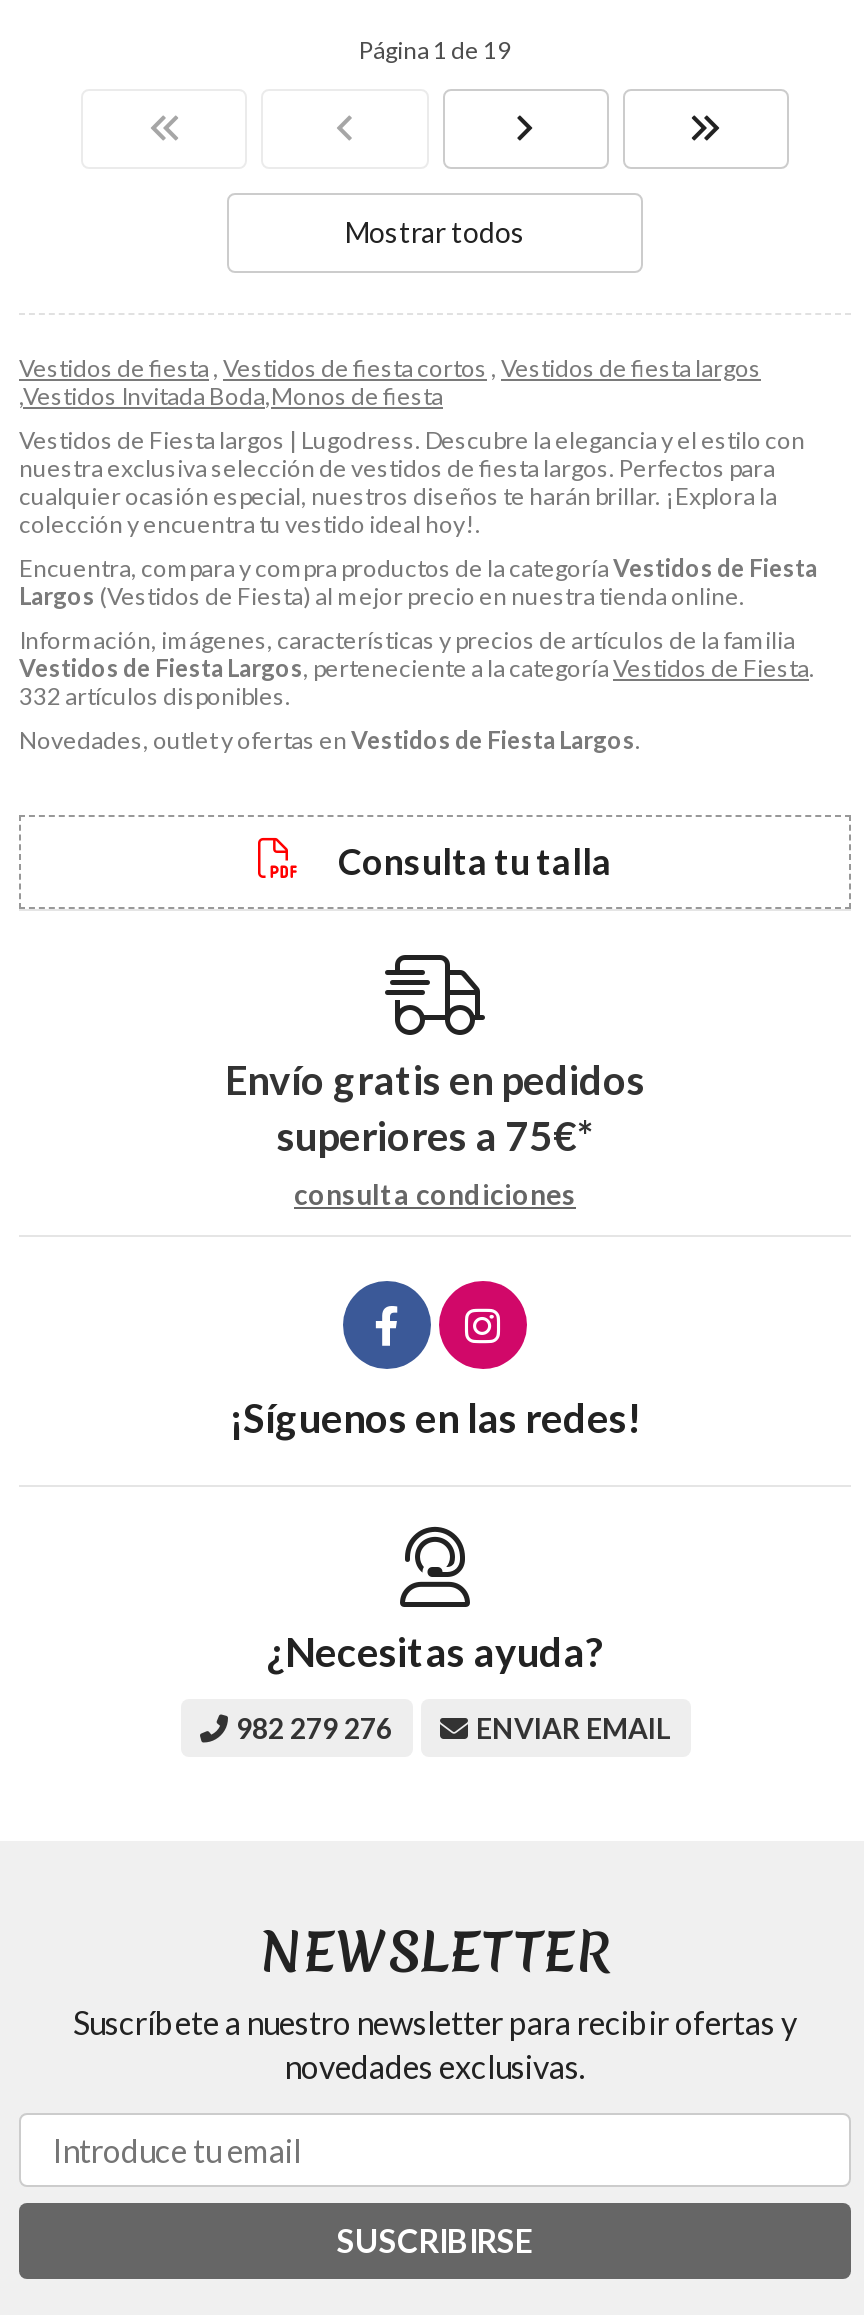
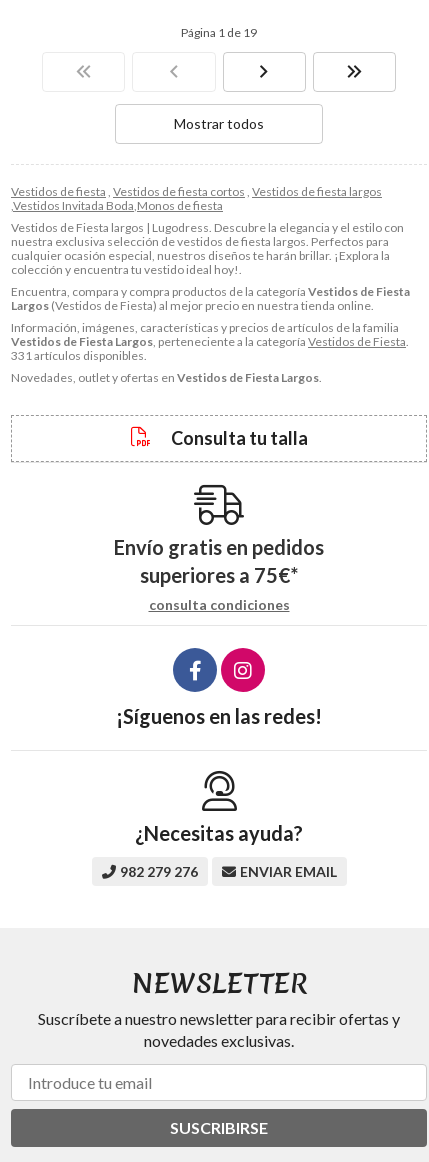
[19,680,291,710] 332 artículos disponibles. -> [11,348,147,363] 331 artículos disponibles.

